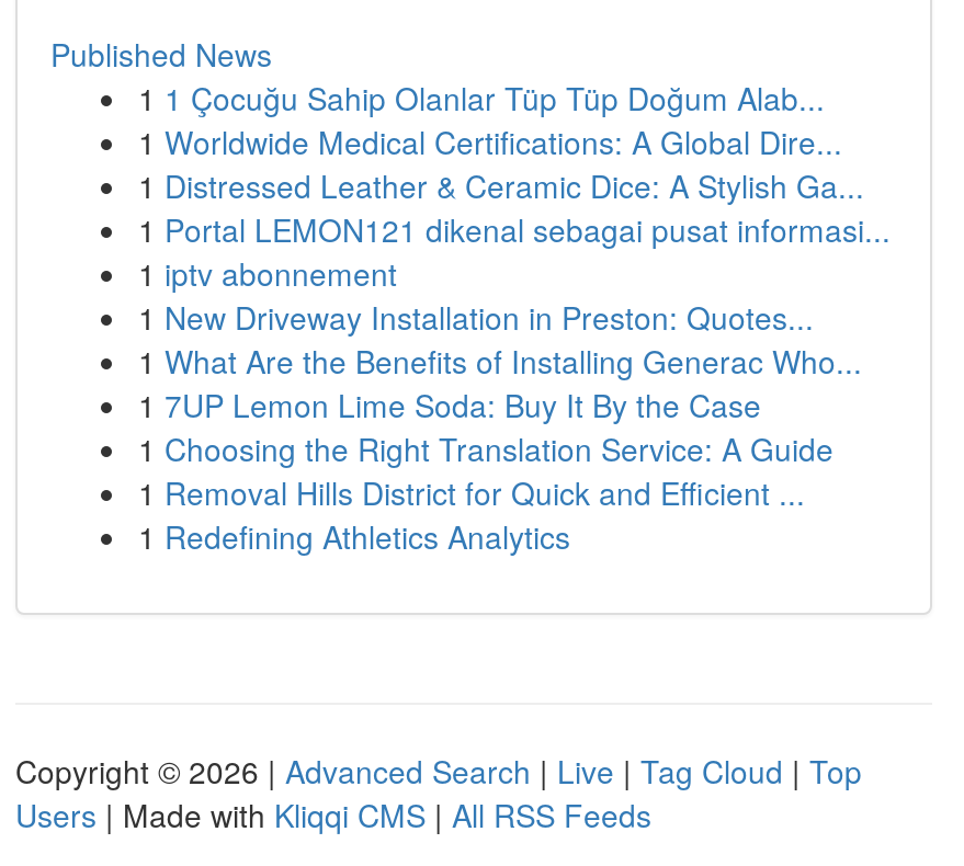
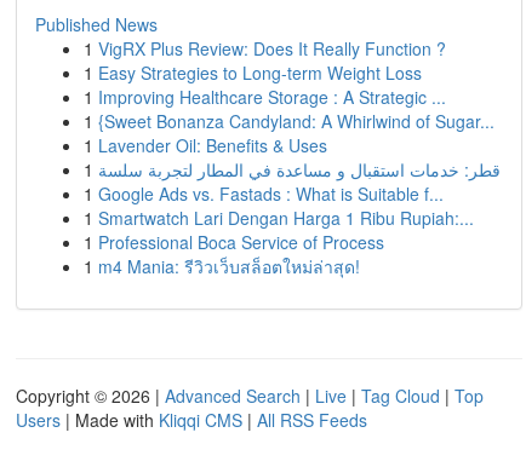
[138,76,891,558] 1 1 Çocuğu Sahip Olanlar Tüp Tüp Doğum Alab... | 1 Worldwide Medical Certifications: A Global Dire... | 1 Distressed Leather & Ceramic Dice: A Stylish Ga... | 1 Portal LEMON121 dikenal sebagai pusat informasi... | 1 iptv abonnement | 1 New Driveway Installation in Preston: Quotes... | 1 What Are the Benefits of Installing Generac Who... | 1 7UP Lemon Lime Soda: Buy It By the Case | 1 Choosing the Right Translation Service: A Guide | 1 Removal Hills District for Quick and Efficient ... | 1 Redefining Athletics Analytics -> [84,36,501,278] 1 VigRX Plus Review: Does It Really Function ? | 1 Easy Strategies to Long-term Weight Loss | 1 Improving Healthcare Storage : A Strategic ... | 1 {Sweet Bonanza Candyland: A Whirlwind of Sugar... | 1 Lavender Oil: Benefits & Uses | 1 قطر: خدمات استقبال و مساعدة في المطار لتجربة سلسة | 1 Google Ads vs. Fastads : What is Suitable f... | 1 Smartwatch Lari Dengan Harga 1 Ribu Rupiah:... | 1 Professional Boca Service of Process | 1 m4 Mania: รีวิวเว็บสล็อตใหม่ล่าสุด!

